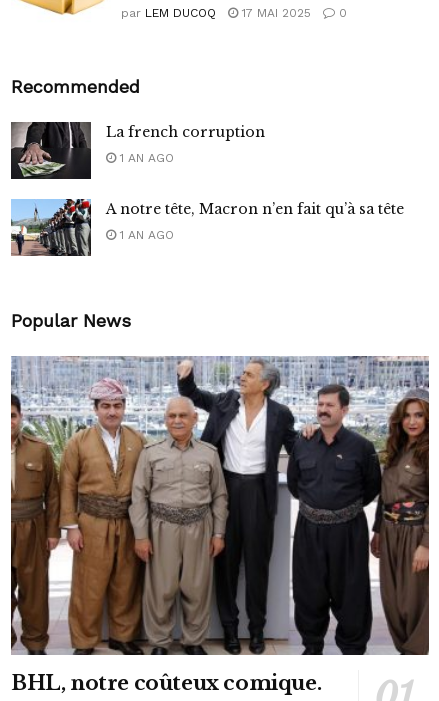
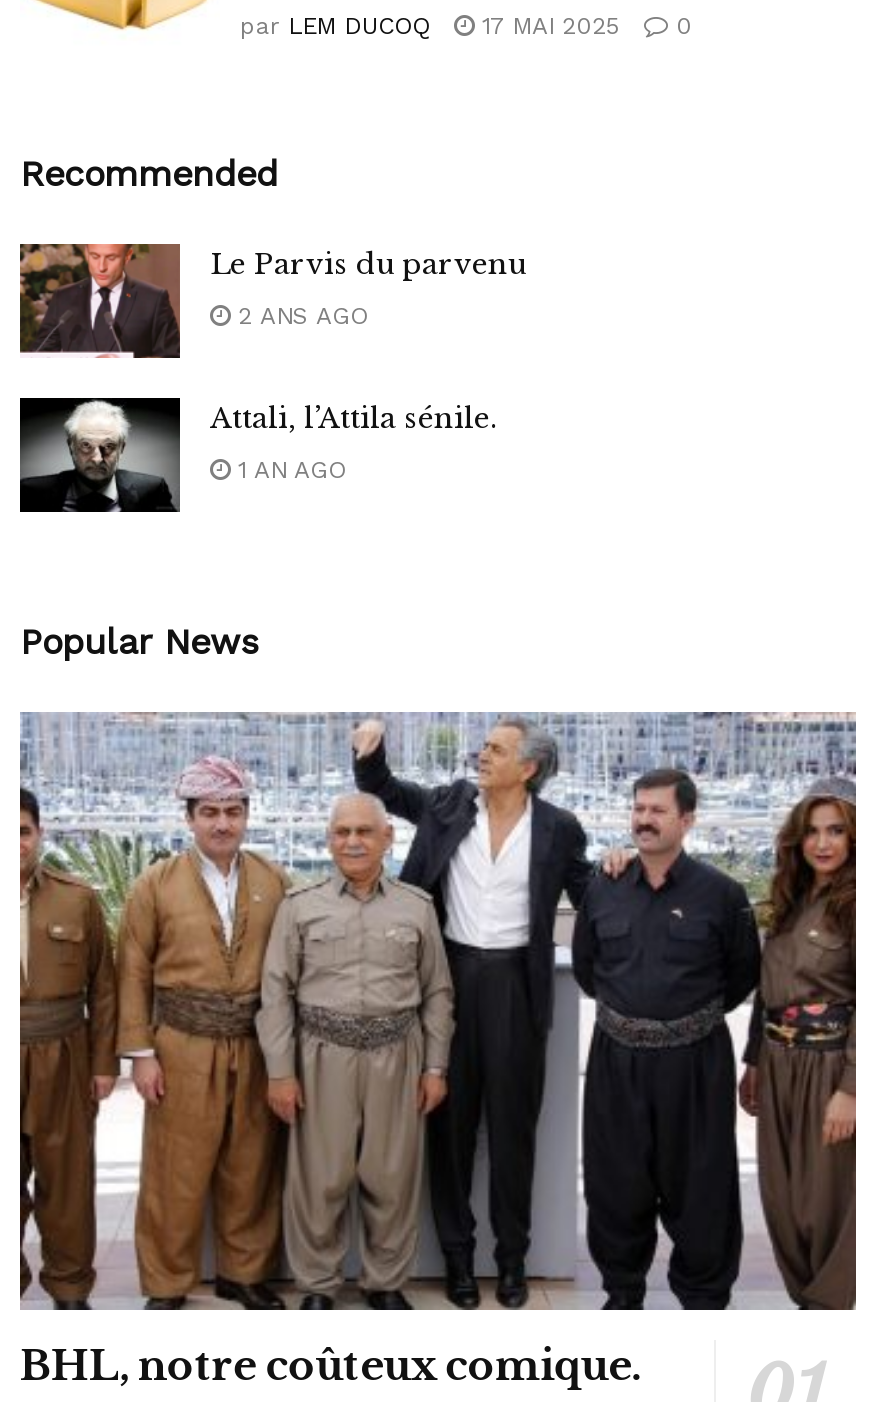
[10,121,265,180] [image] | La french corruption -> [20,242,526,358] [image] | Le Parvis du parvenu
[116,150,174,164] 1 AN AGO -> [230,301,368,329] 2 ANS AGO
[10,198,404,257] [image] | A notre tête, Macron n’en fait qu’à sa tête -> [18,396,498,514] [image] | Attali, l’Attila sénile.

